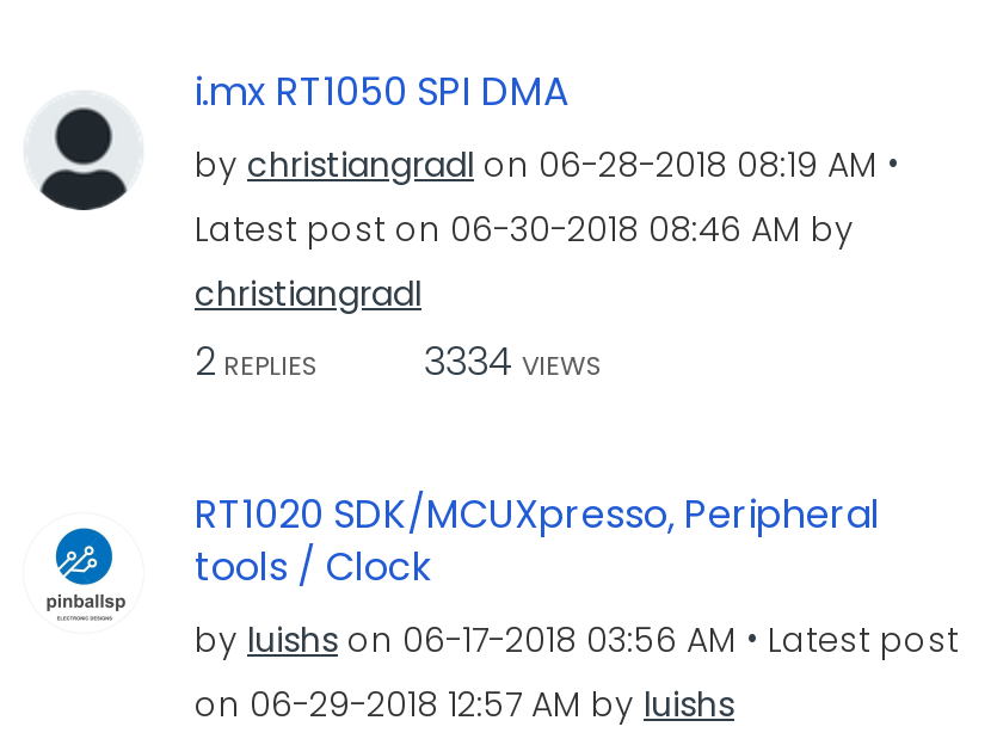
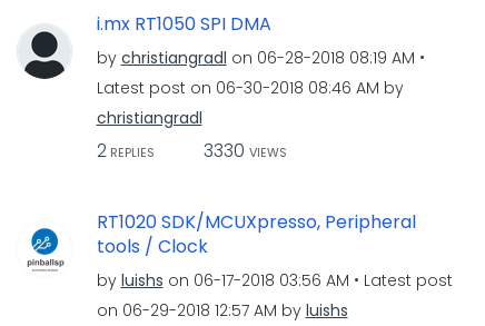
[195,334,603,389] 2 REPLIES 3334 VIEWS -> [96,137,286,163] 2 REPLIES 3330 VIEWS

